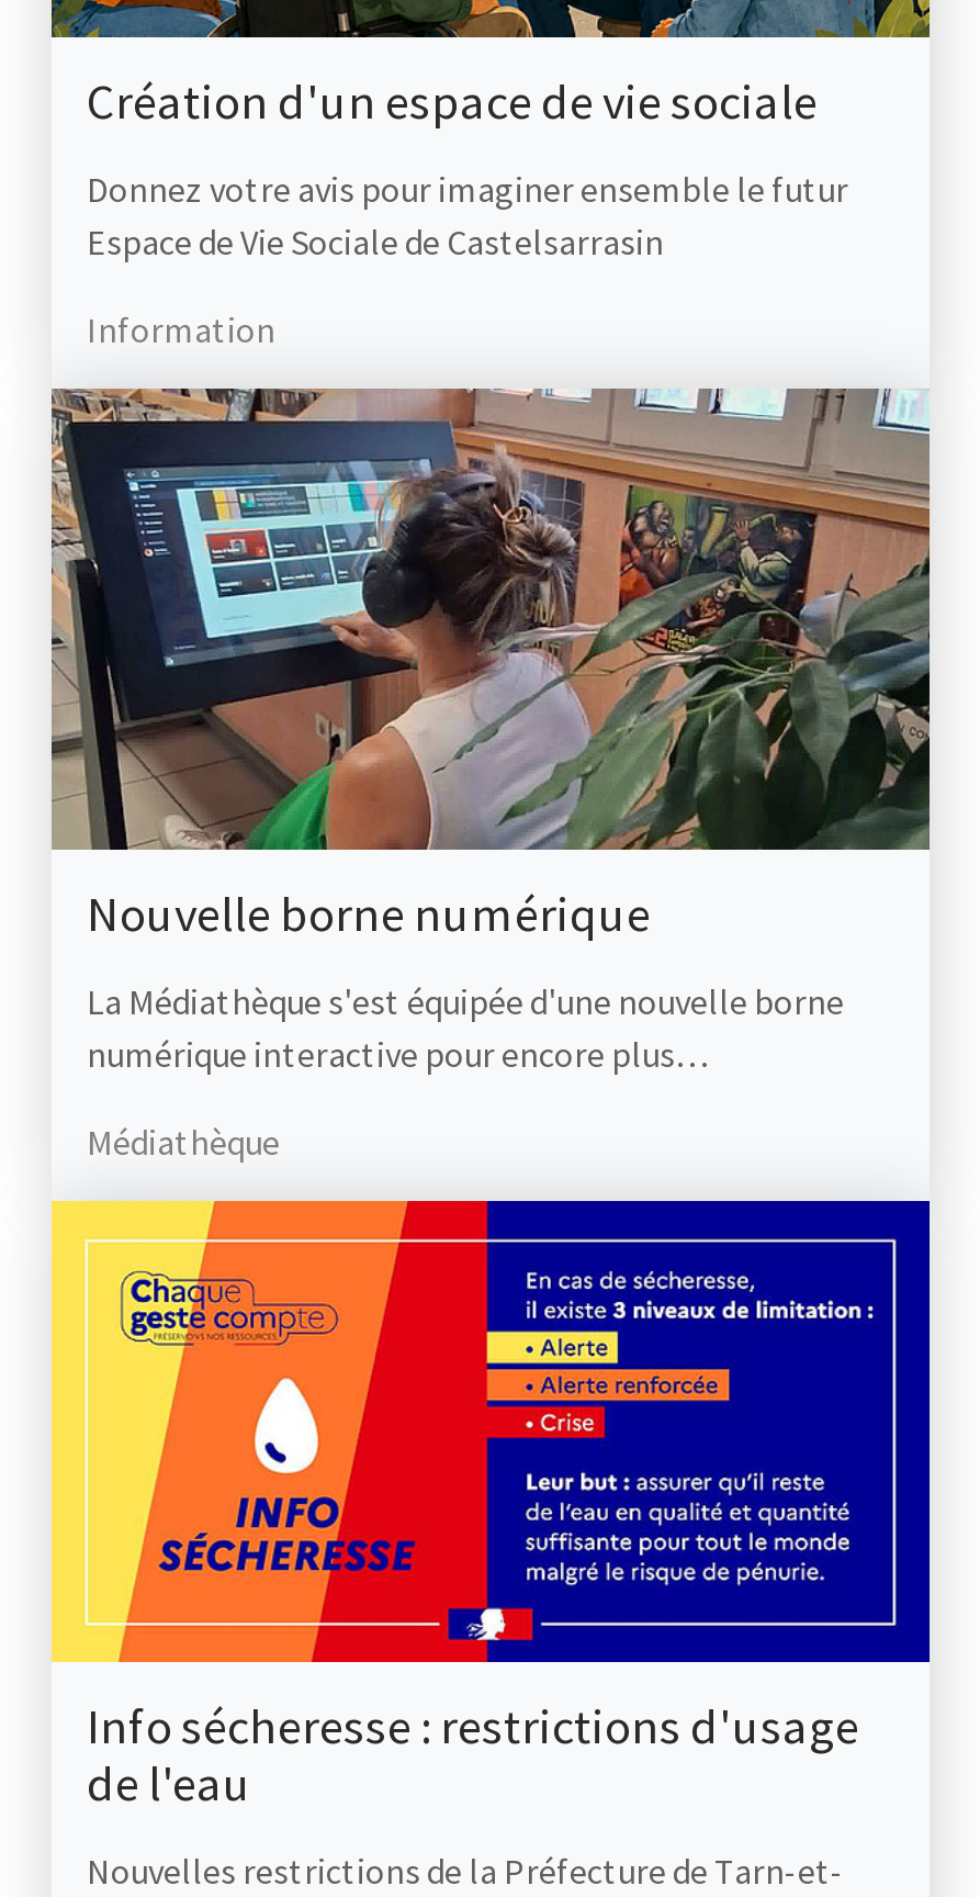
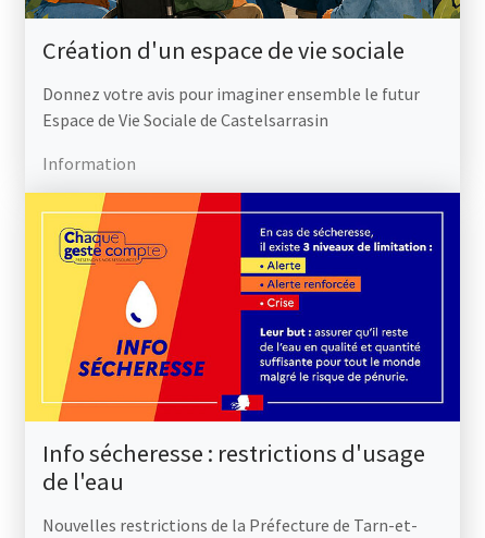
[52,386,932,1164] [image] | Nouvelle borne numérique | La Médiathèque s'est équipée d'une nouvelle borne | numérique interactive pour encore plus… | Médiathèque -> none

